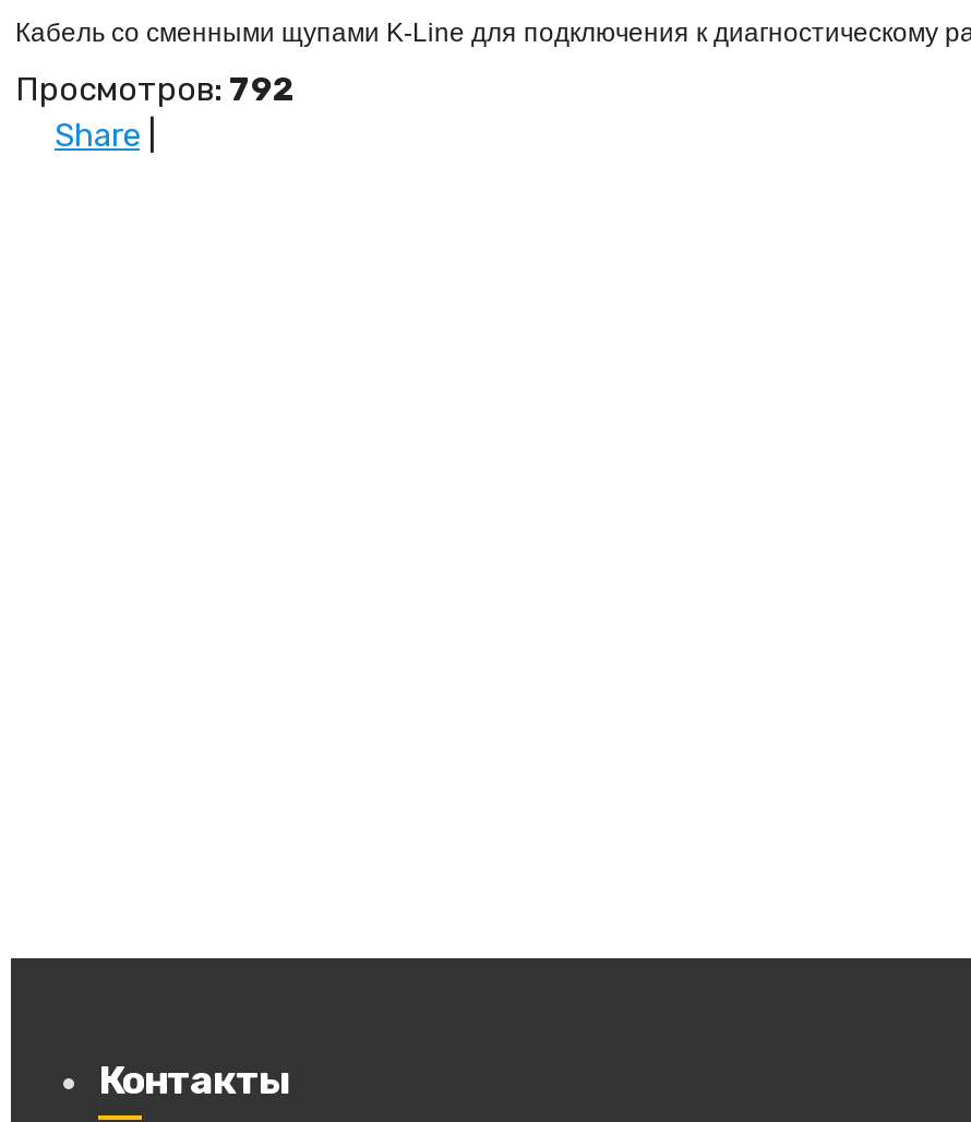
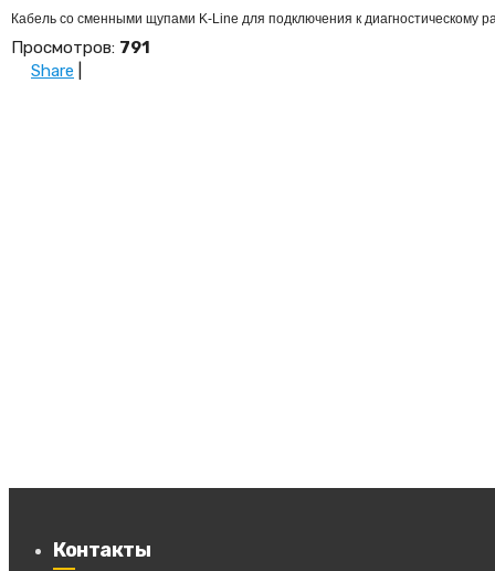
[15,70,295,110] Просмотров: 792 -> [11,38,150,58] Просмотров: 791

